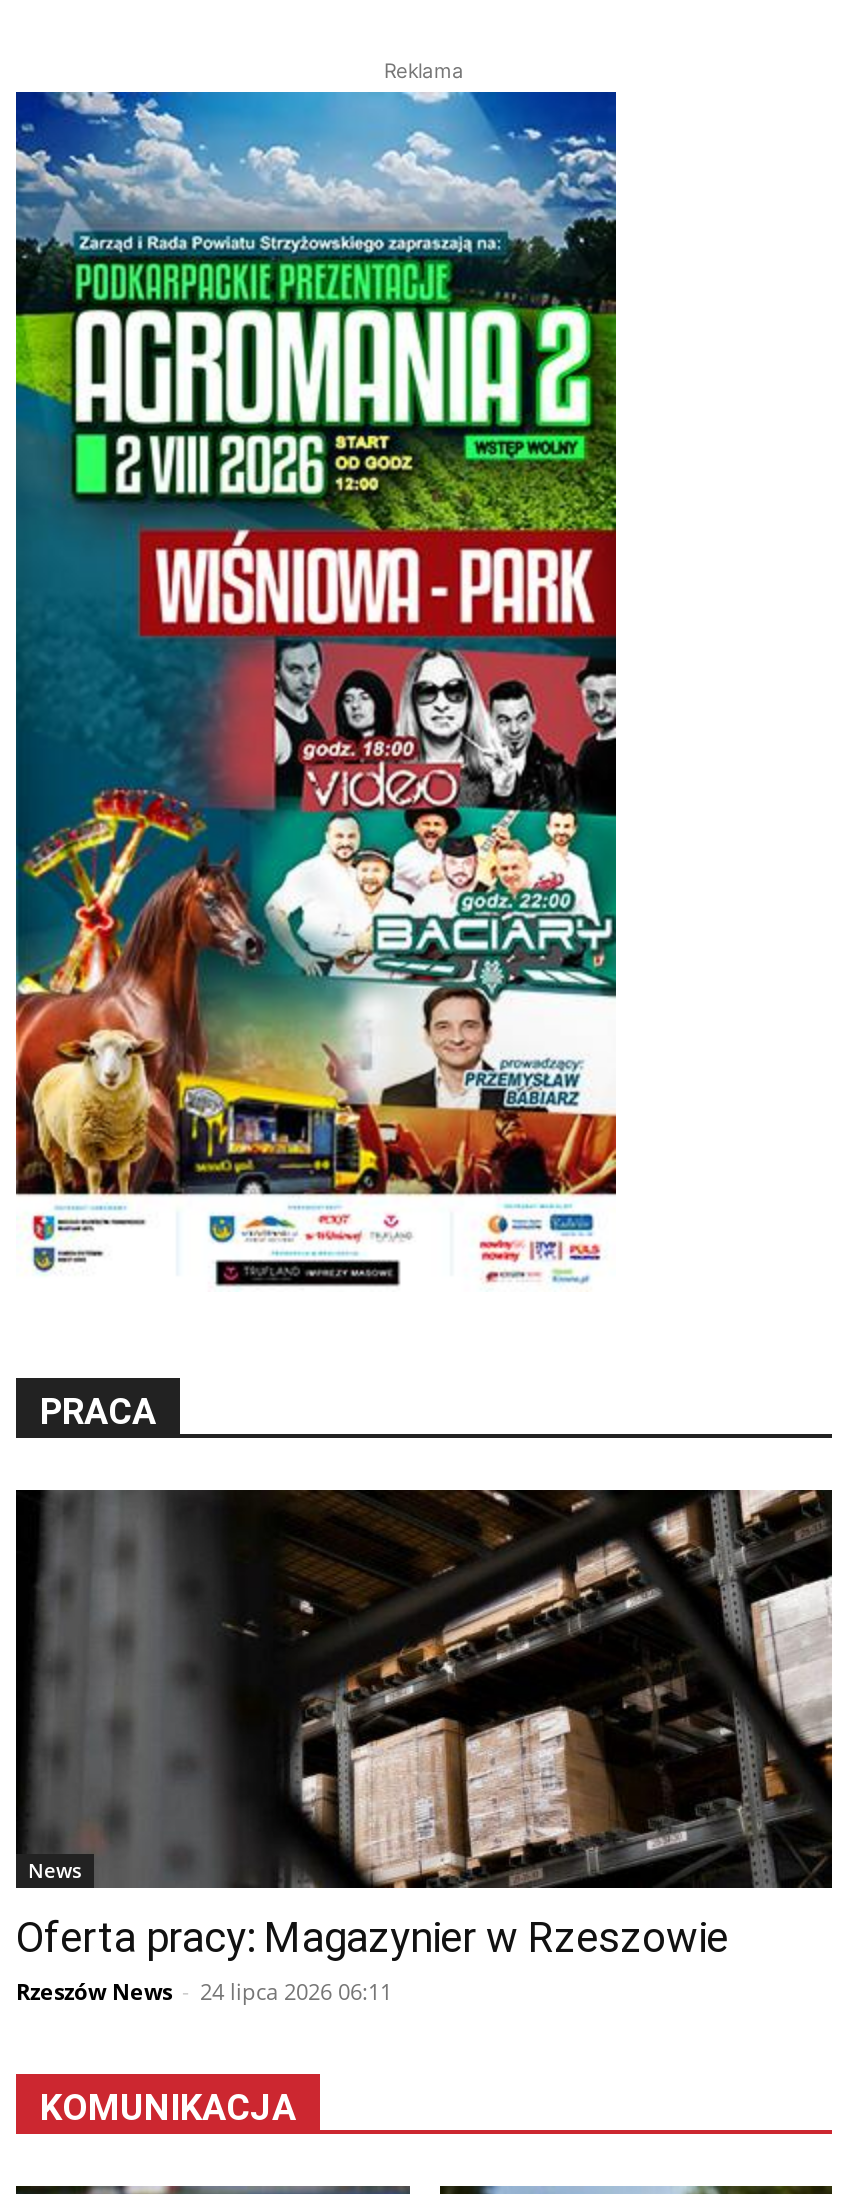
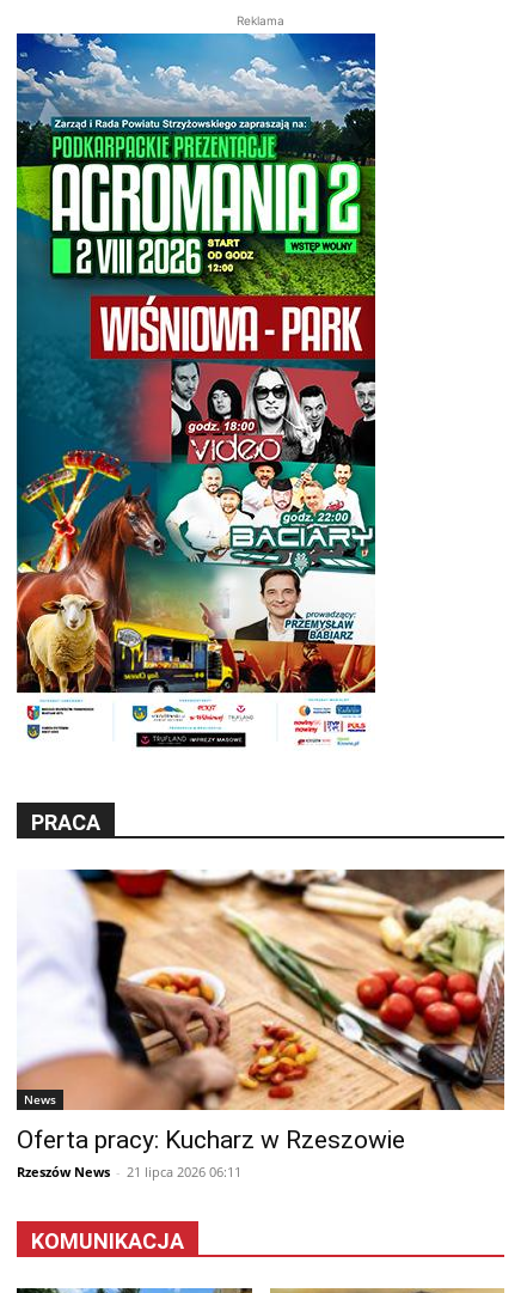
[14,1489,834,1962] [image] | Oferta pracy: Magazynier w Rzeszowie -> [16,868,505,1155] [image] | Oferta pracy: Kucharz w Rzeszowie
[16,1976,392,2006] Rzeszów News - 24 lipca 2026 06:11 -> [17,1163,241,1181] Rzeszów News - 21 lipca 2026 06:11

